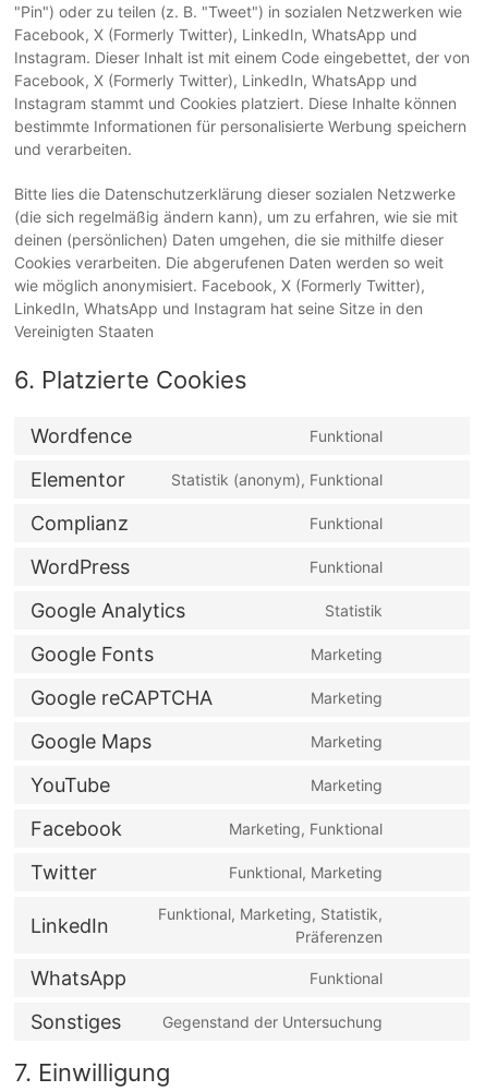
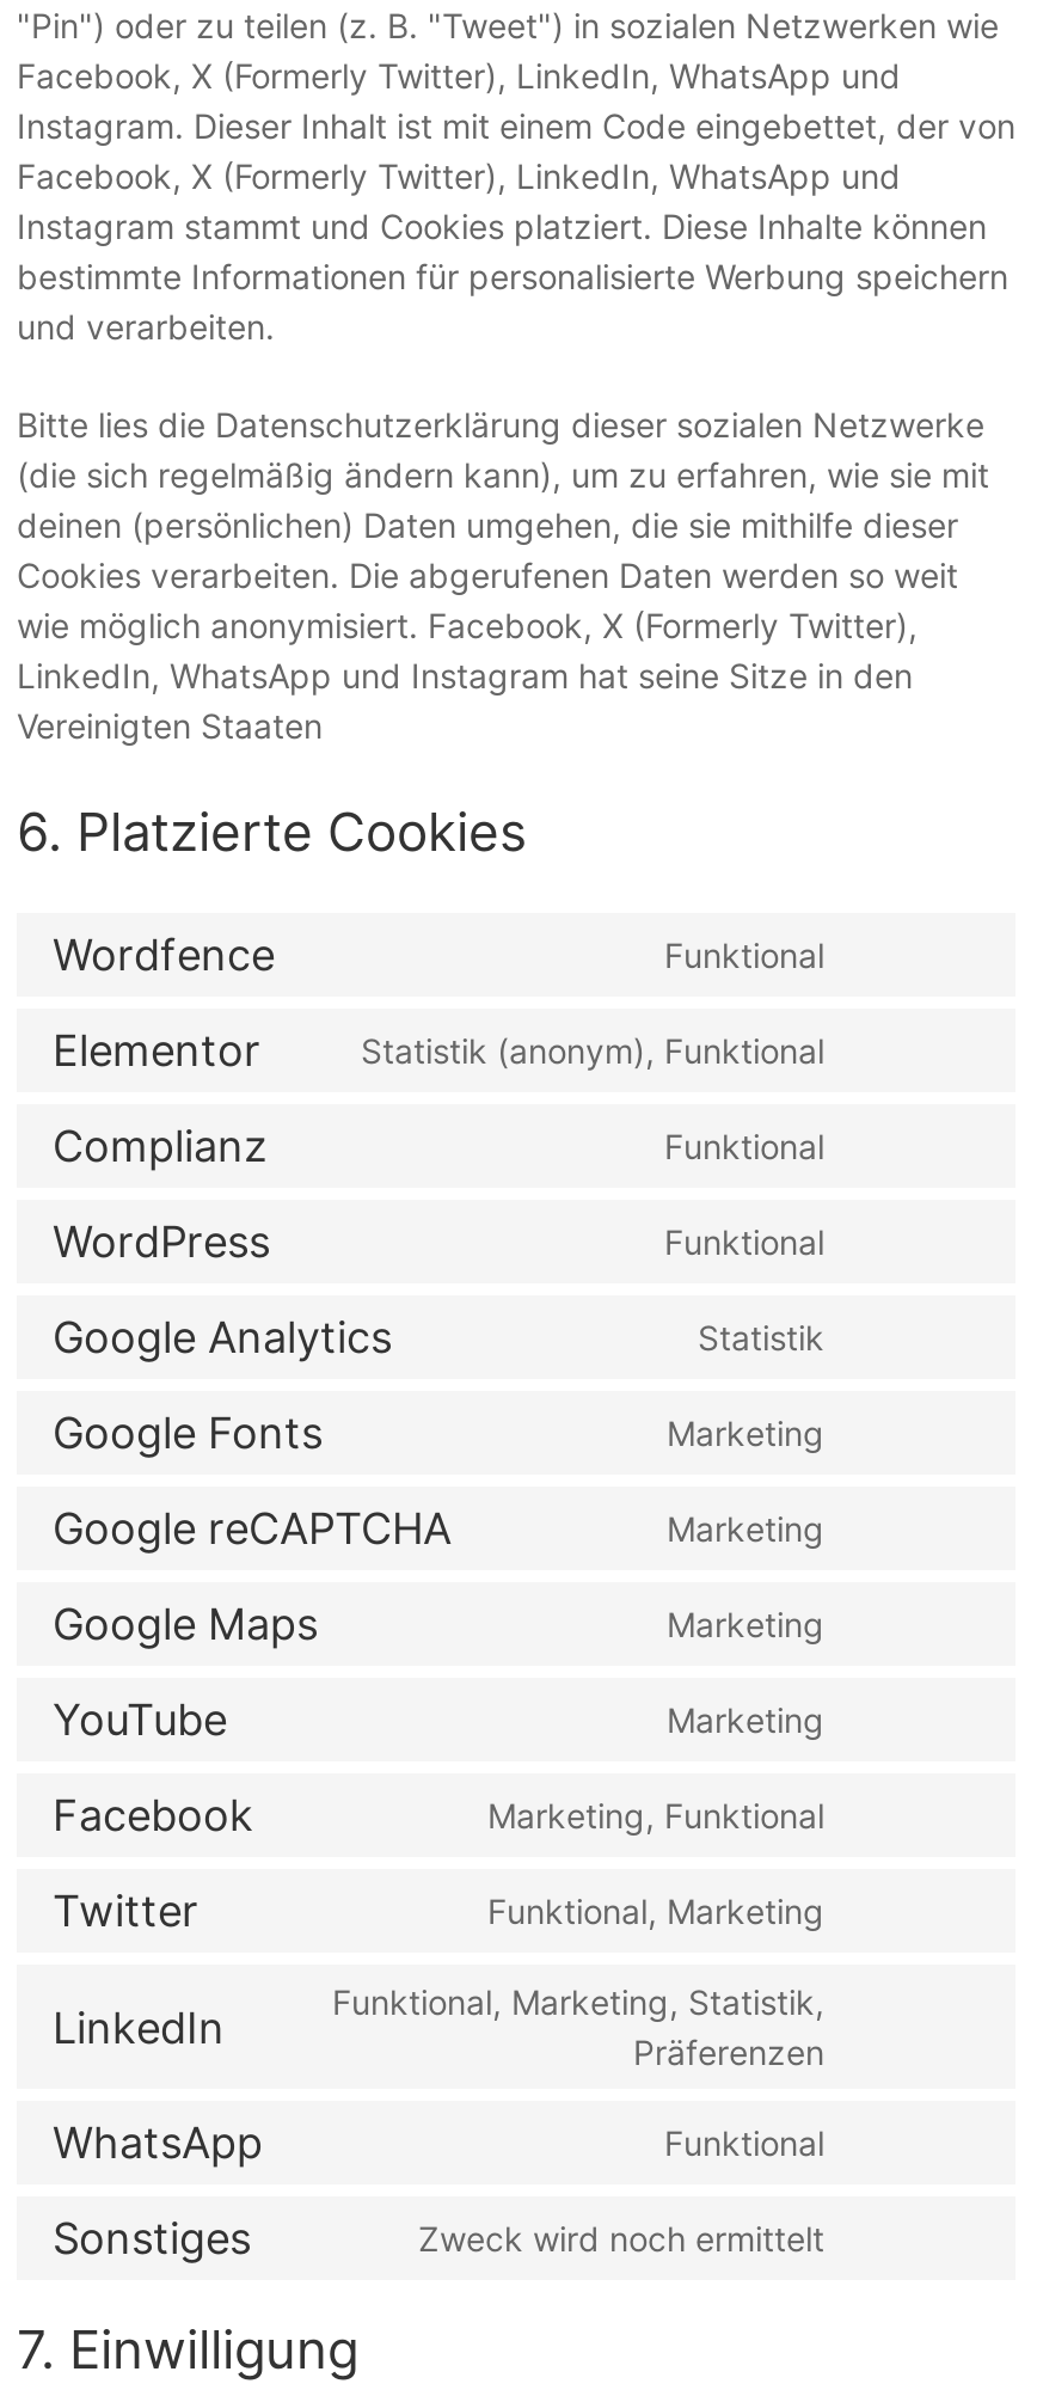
[162,1012,383,1031] Gegenstand der Untersuchung -> [418,2218,824,2259] Zweck wird noch ermittelt

